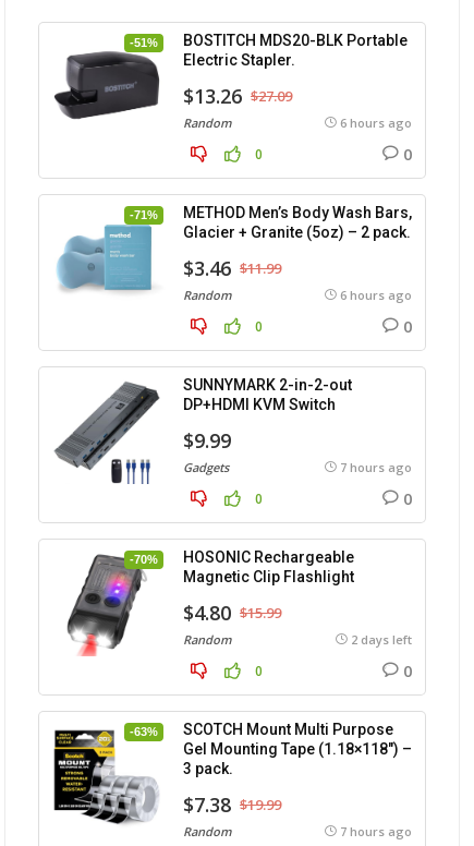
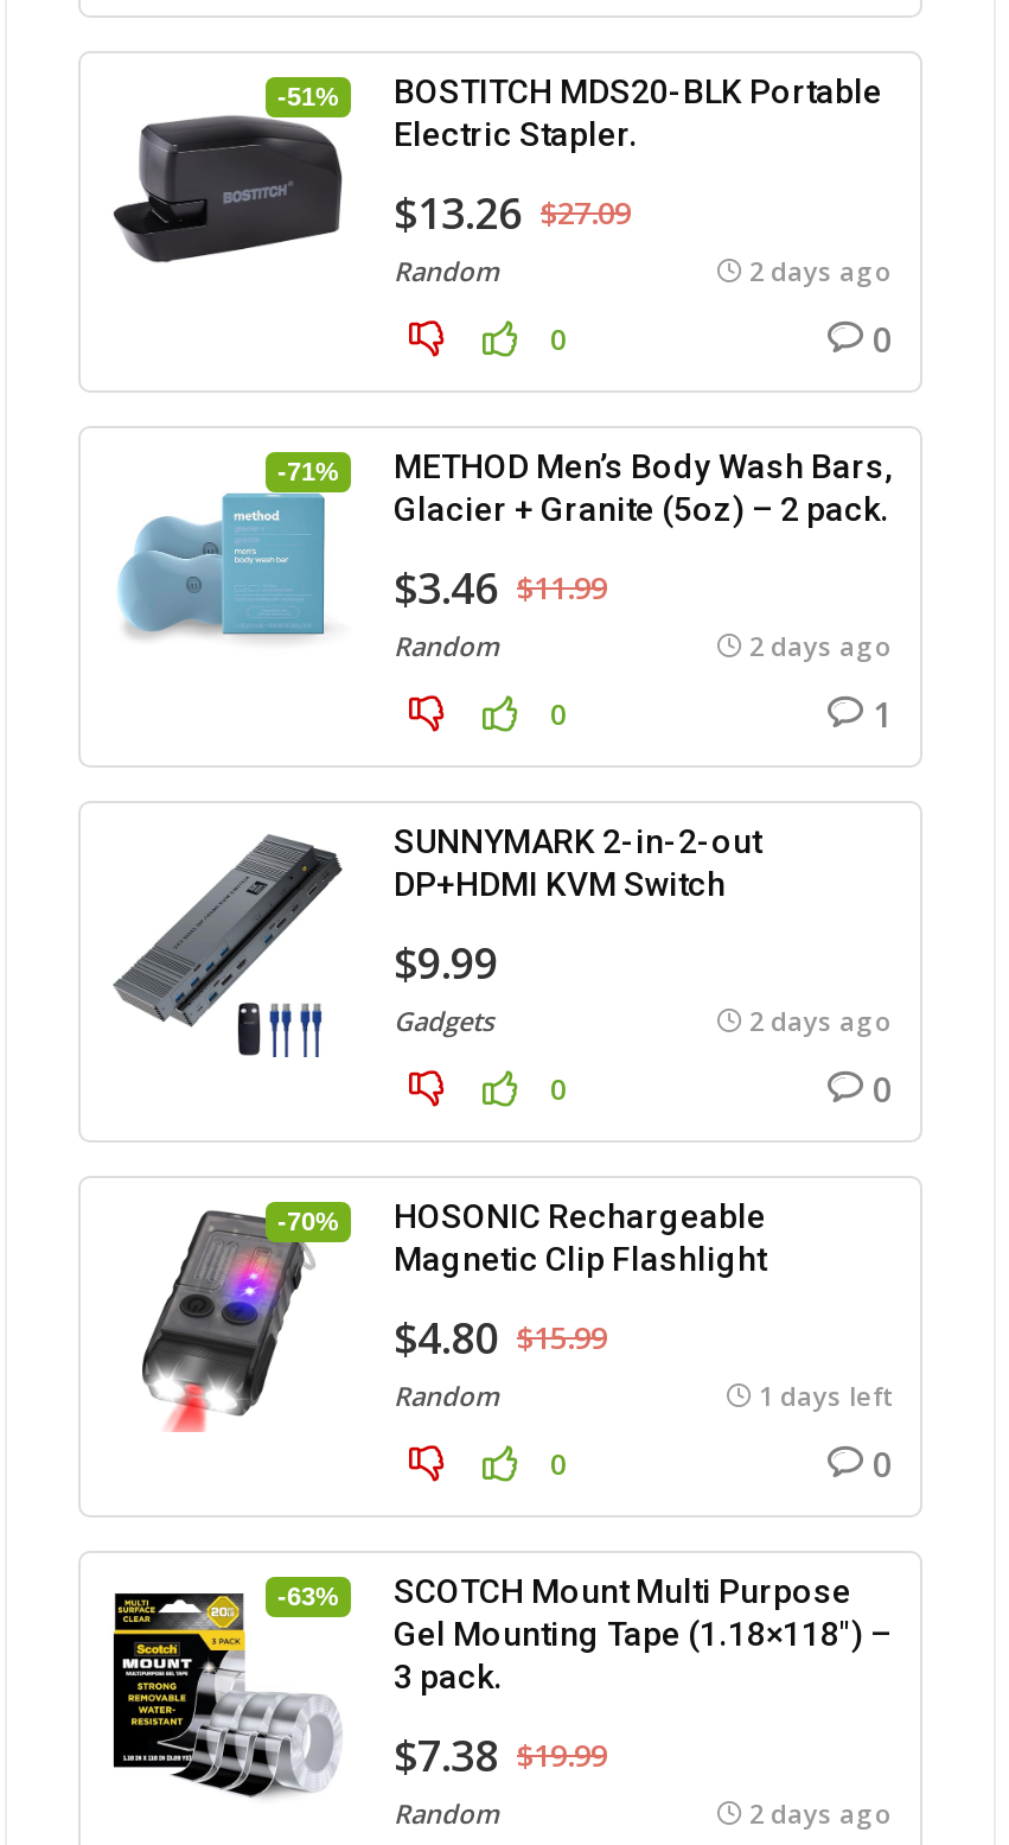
[340,114,412,131] 6 hours ago -> [749,253,892,288] 2 days ago
[340,287,412,303] 6 hours ago -> [749,628,892,663] 2 days ago
[403,316,412,337] 0 -> [873,692,892,737] 1
[340,459,412,475] 7 hours ago -> [749,1003,892,1038] 2 days ago
[351,631,412,648] 2 days left -> [759,1378,892,1413] 1 days left
[340,823,412,839] 7 hours ago -> [749,1795,892,1831] 2 days ago

